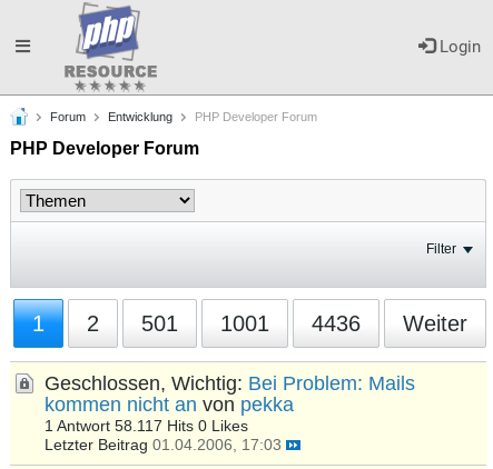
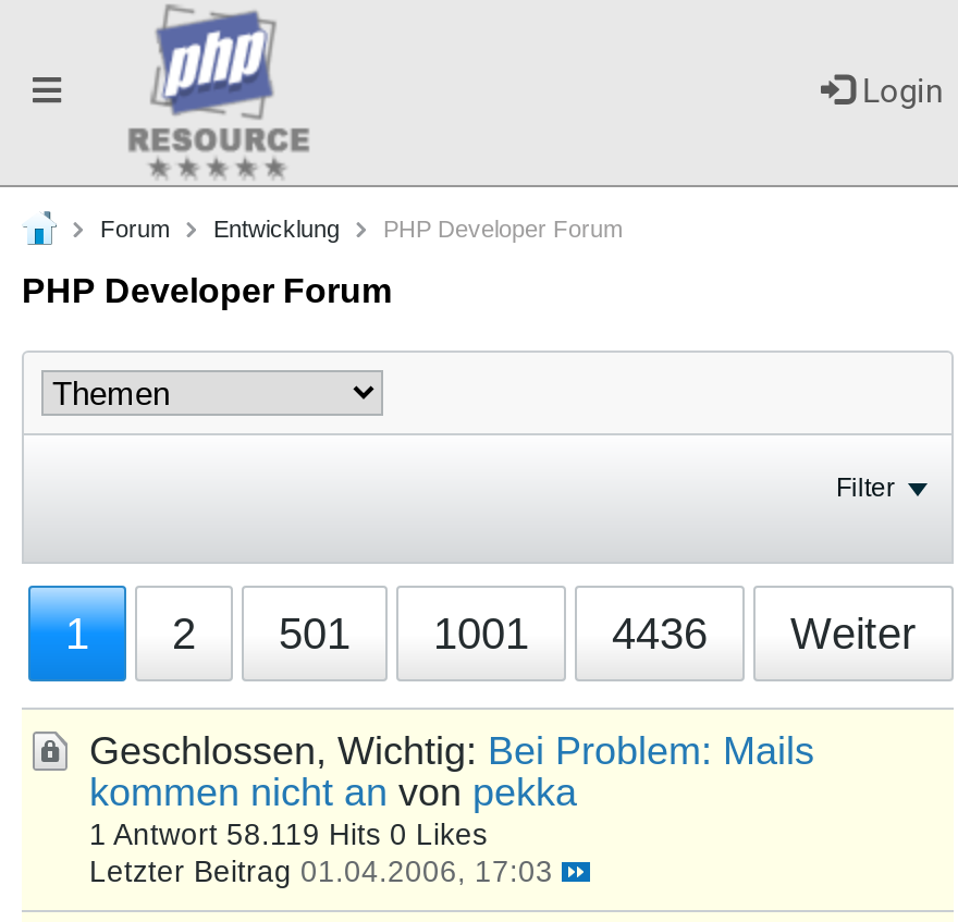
[45,418,248,435] 1 Antwort 58.117 Hits 0 Likes -> [89,819,488,851] 1 Antwort 58.119 Hits 0 Likes

